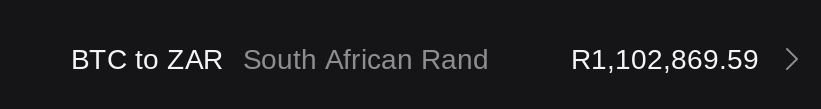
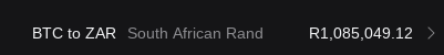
[571,43,759,75] R1,102,869.59 -> [309,24,413,42] R1,085,049.12

